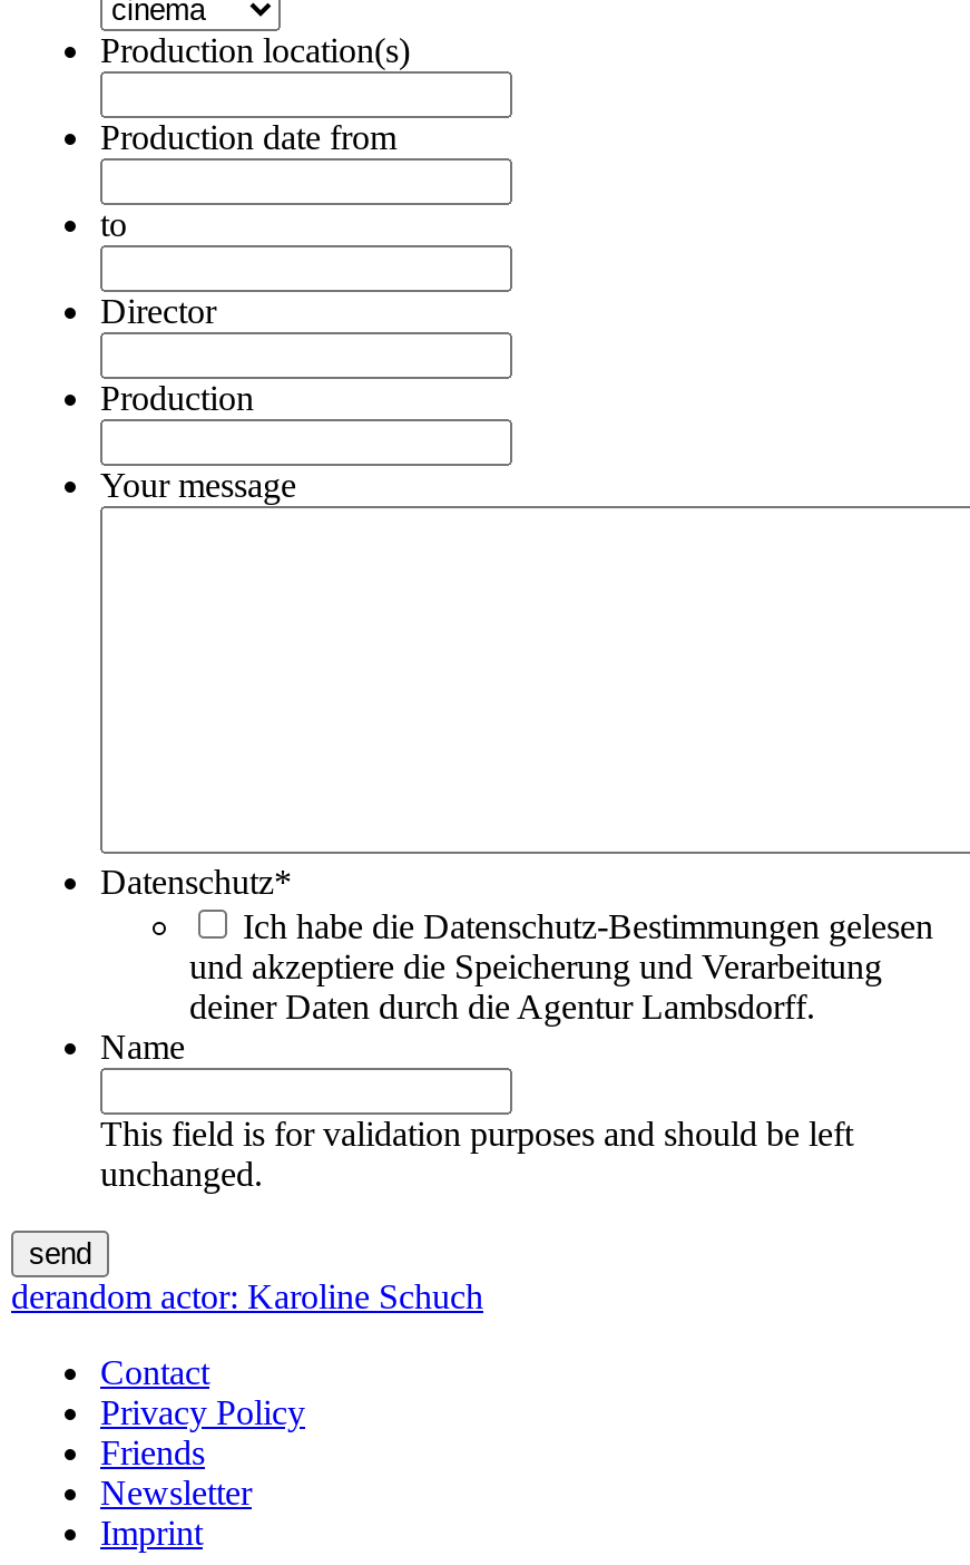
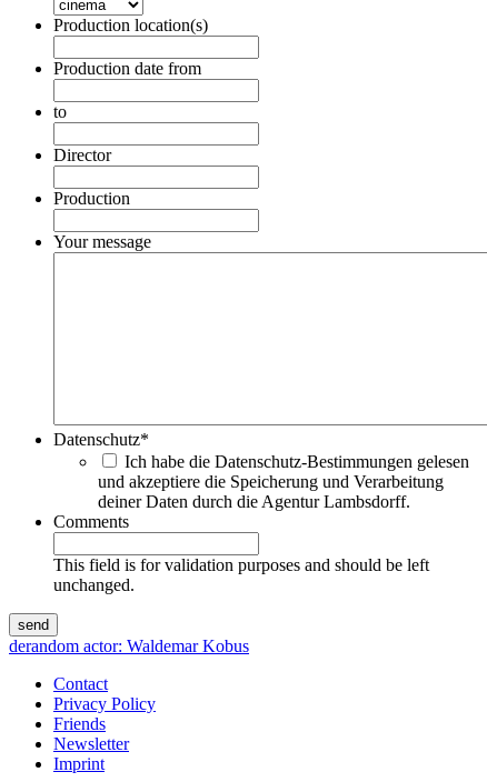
[100,1027,185,1065] Name -> [53,512,129,531] Comments
[11,1277,483,1314] derandom actor: Karoline Schuch -> [9,636,249,655] derandom actor: Waldemar Kobus

